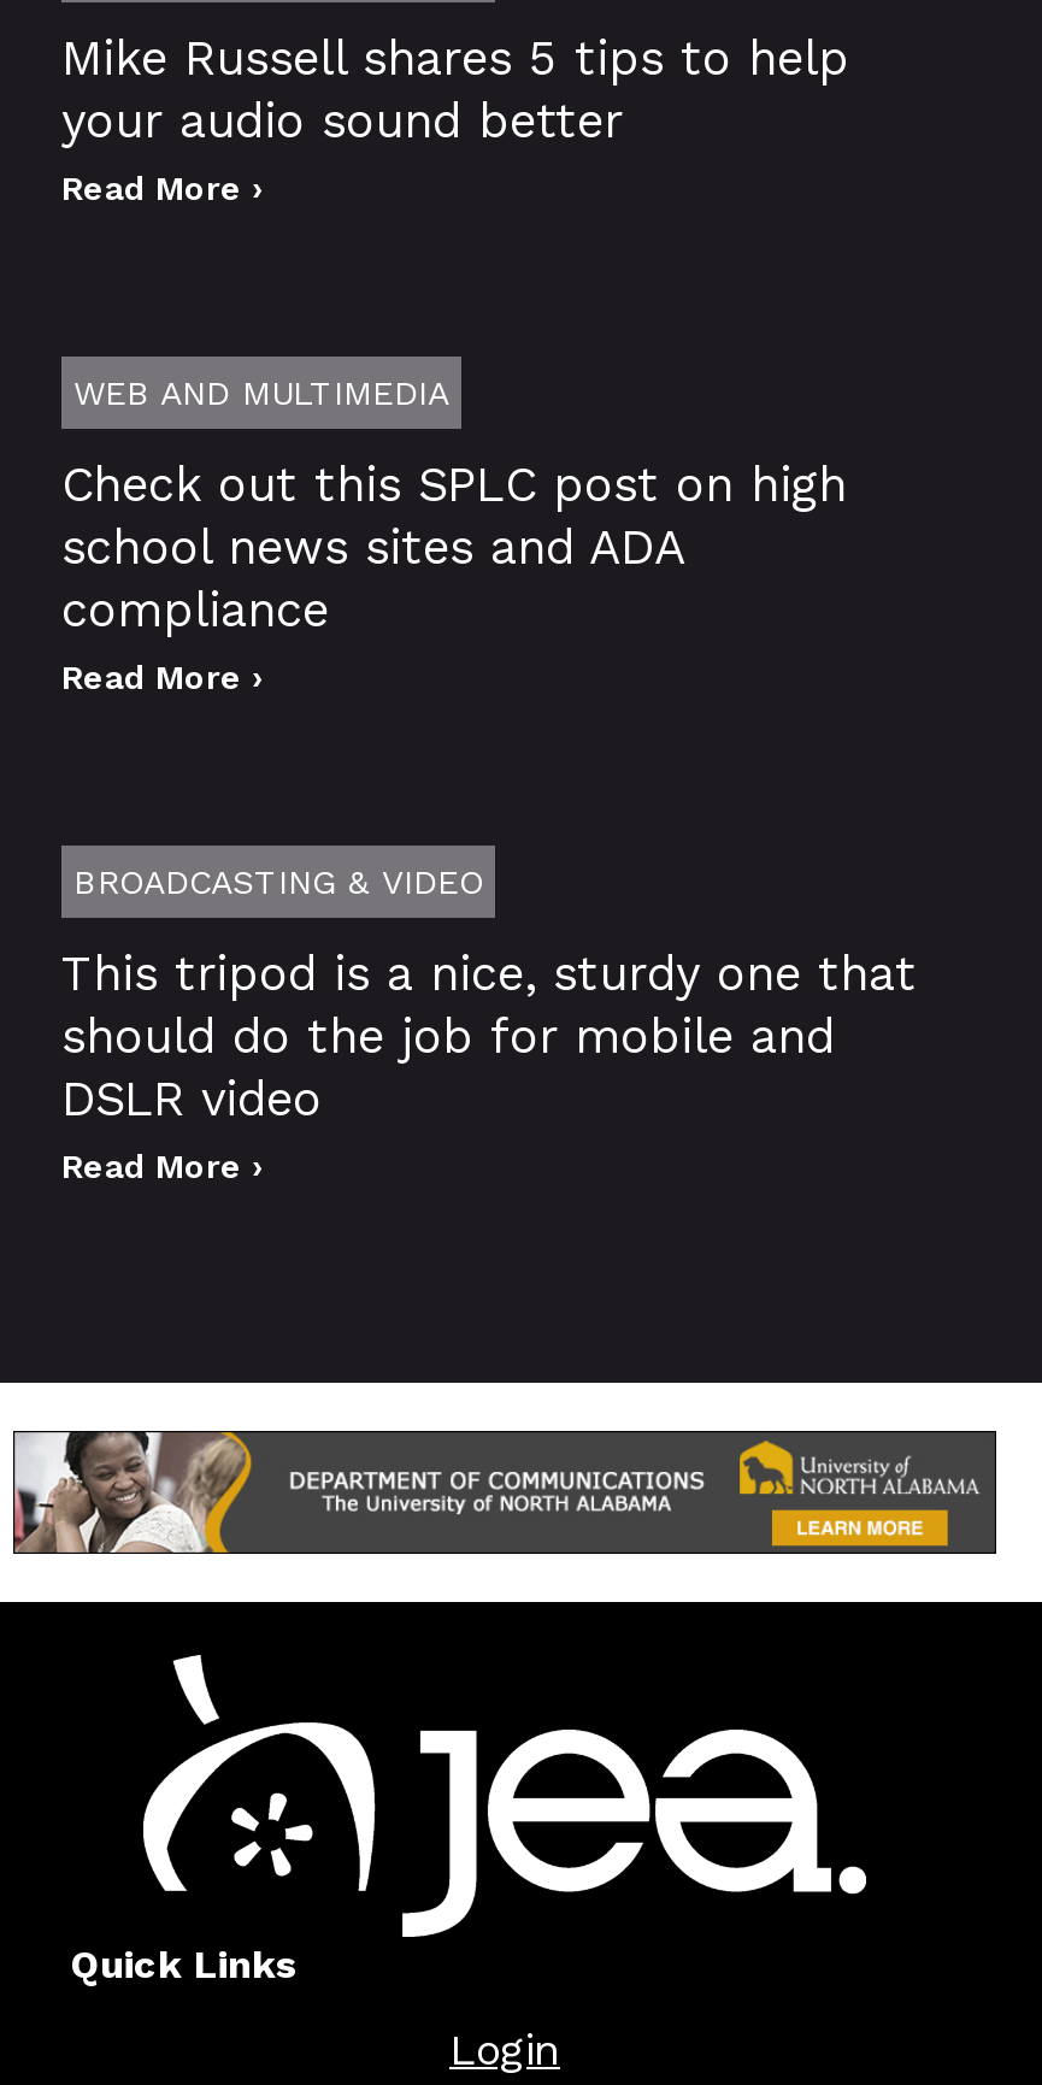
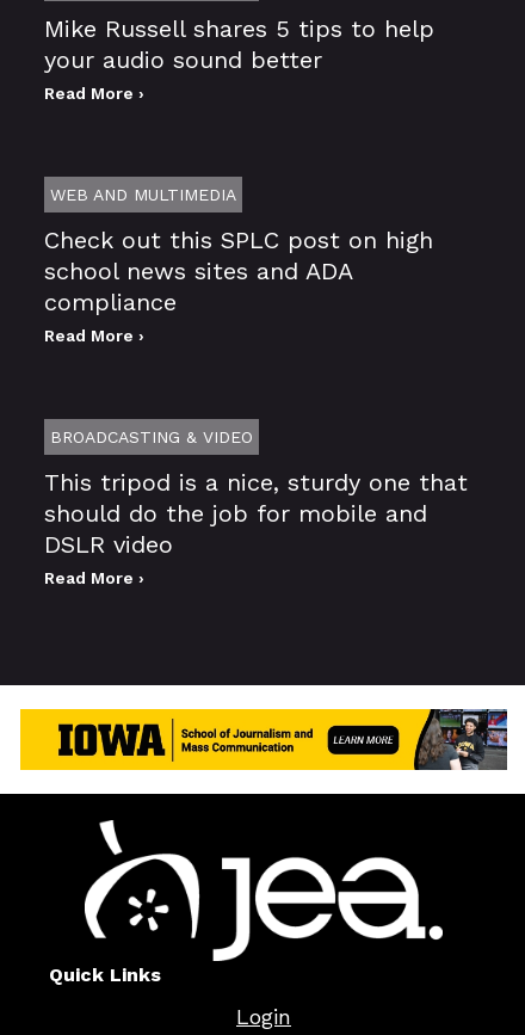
[11,1426,999,1556] [image] -> [19,708,508,771] [image]

